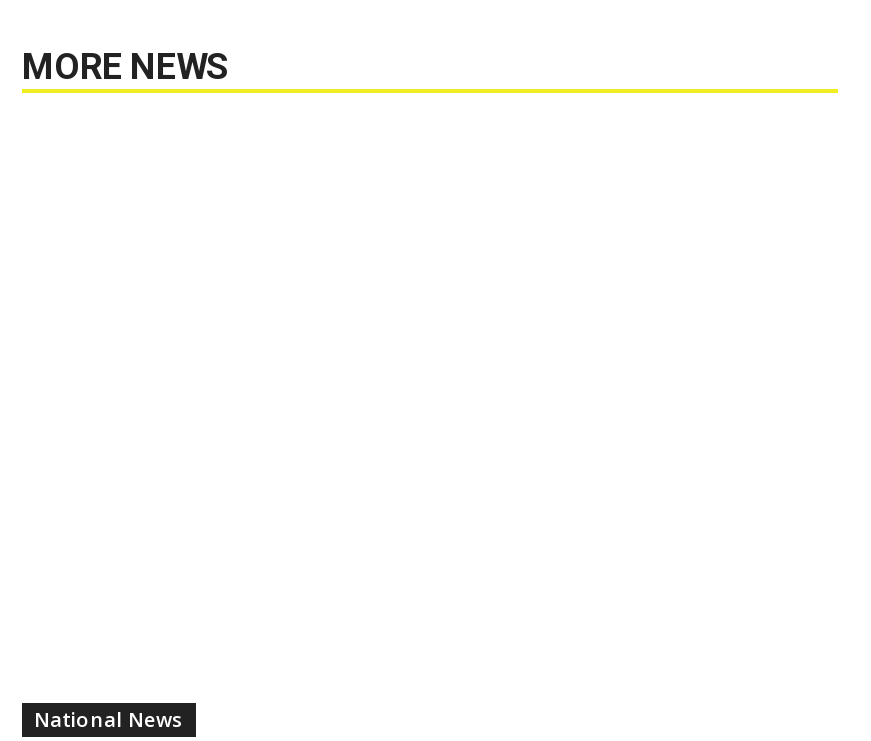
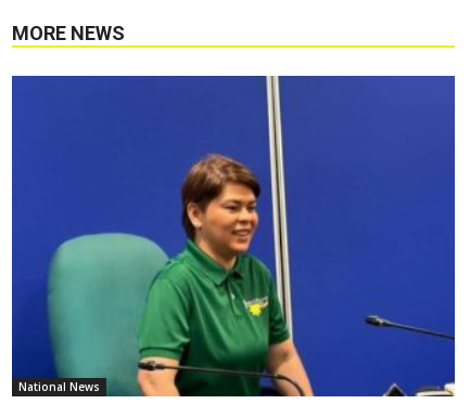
none -> [11,75,456,398] [image]

